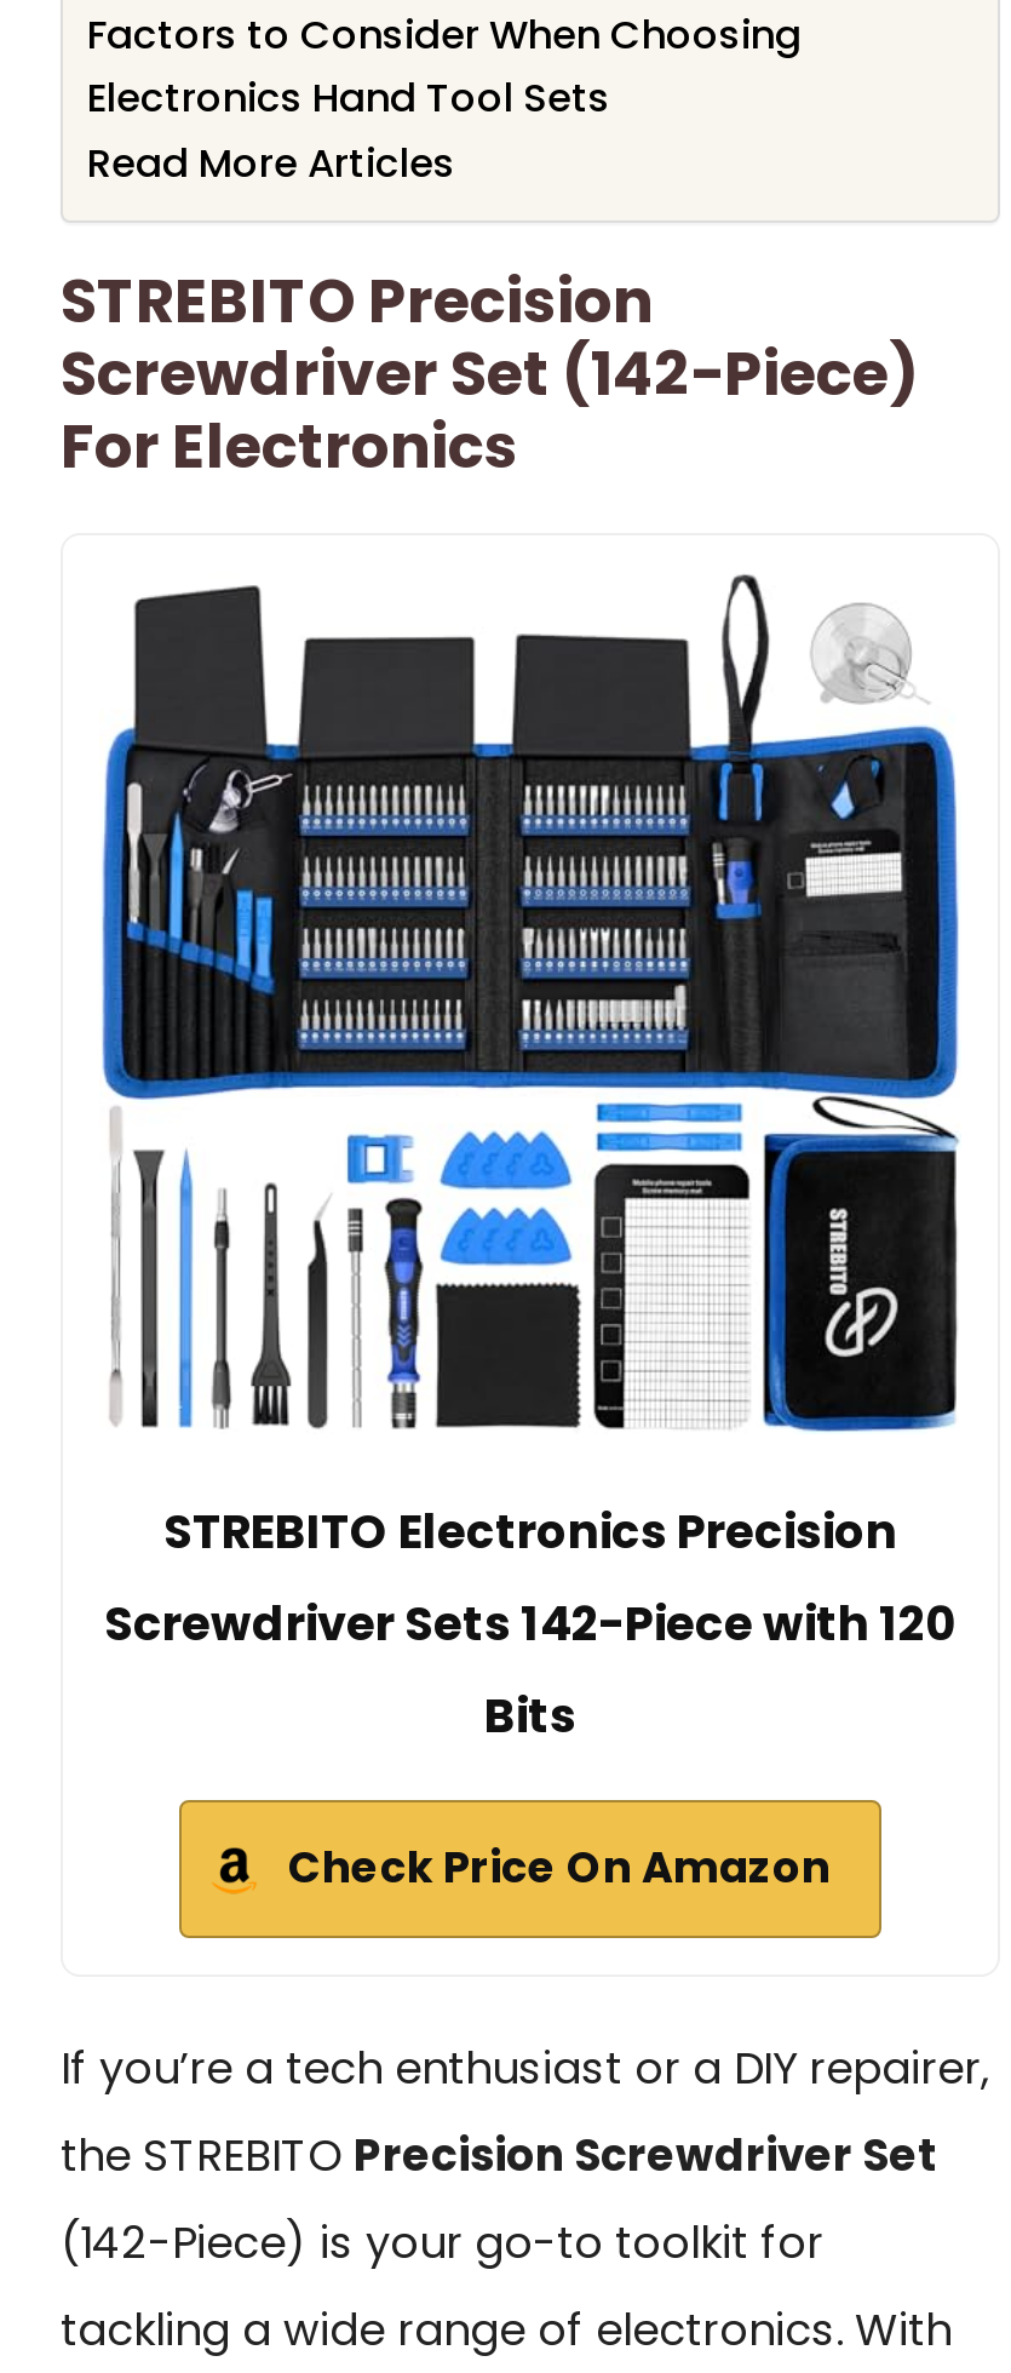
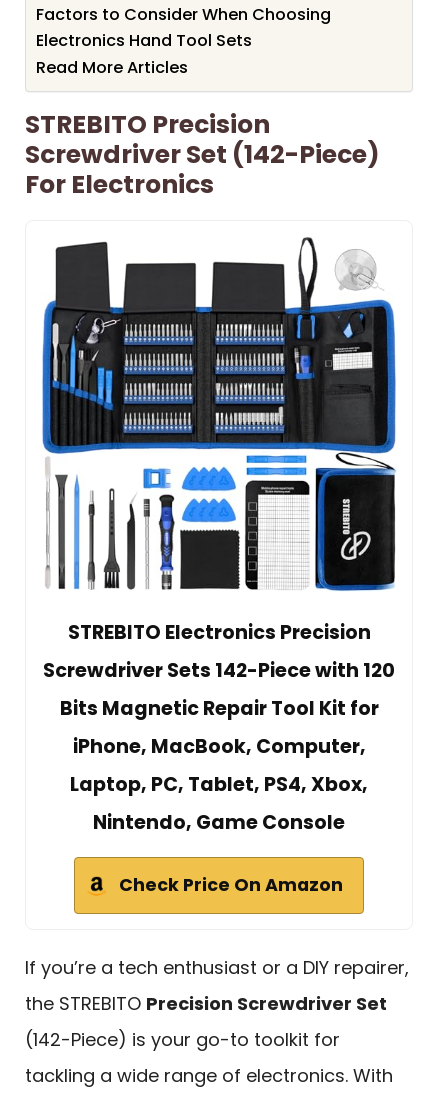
[484,1683,576,1748] Bits -> [59,695,378,836] Bits Magnetic Repair Tool Kit for | iPhone, MacBook, Computer, | Laptop, PC, Tablet, PS4, Xbox, | Nintendo, Game Console

